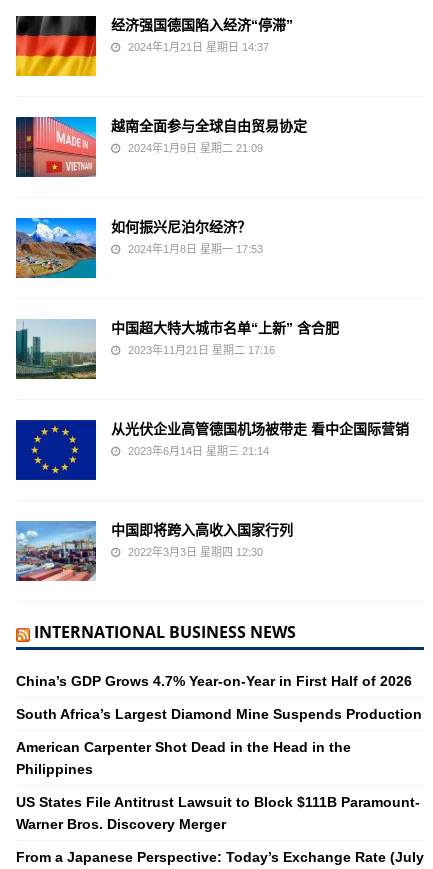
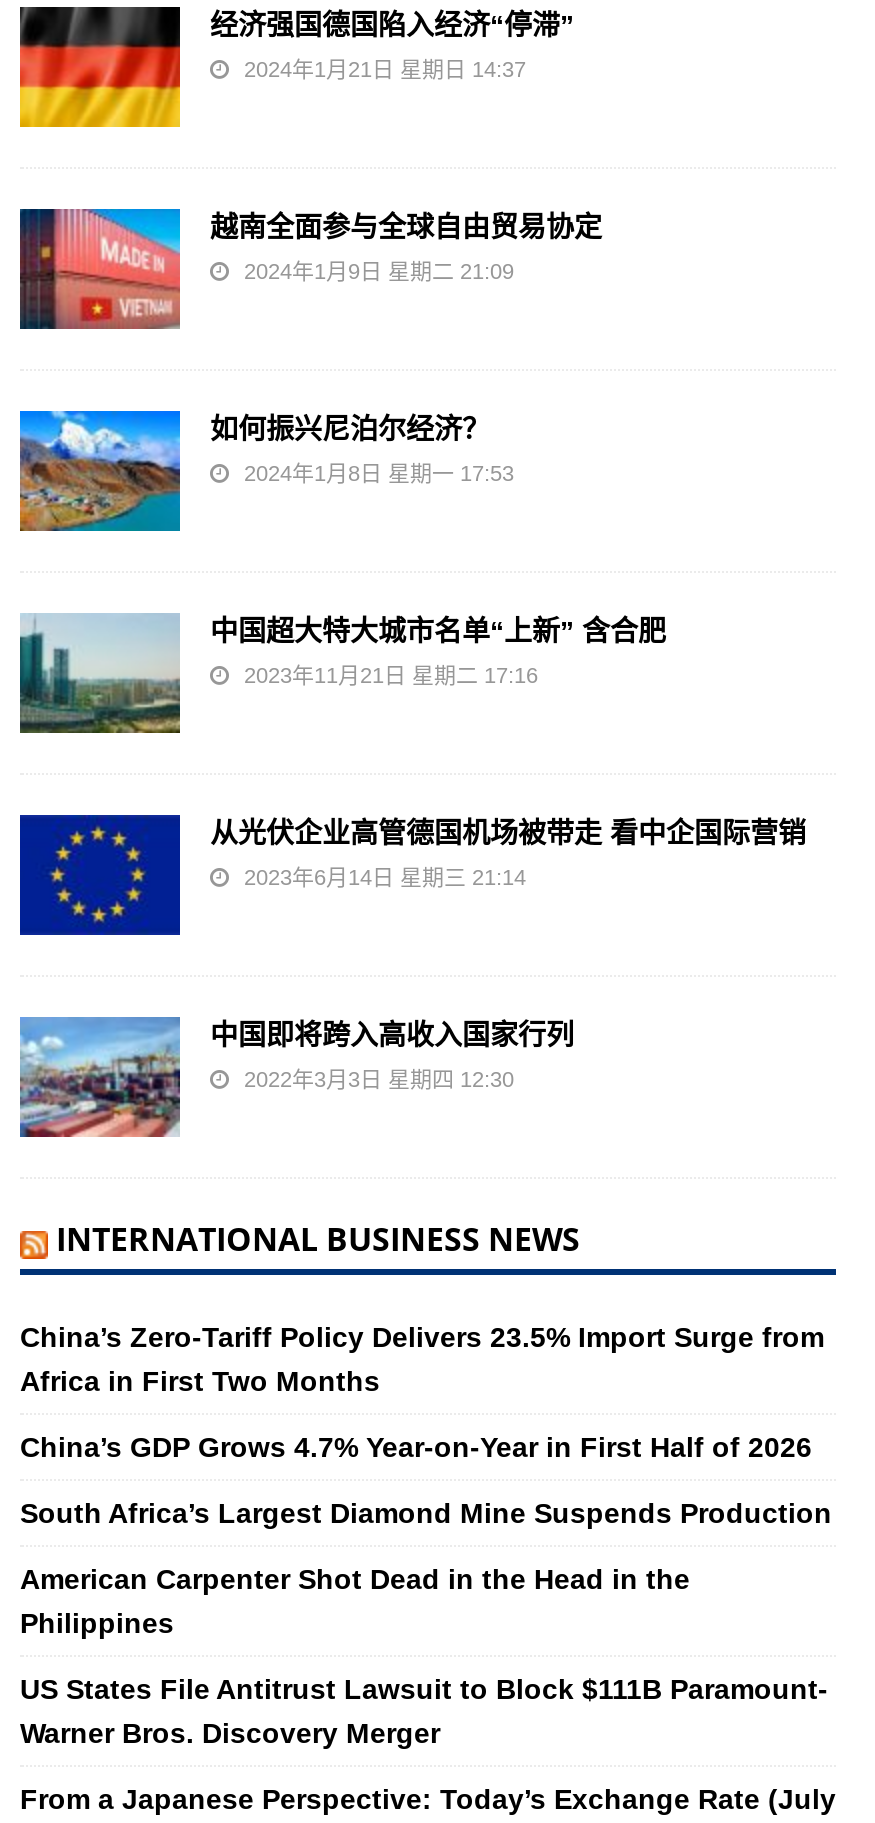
none -> [20,1321,824,1397] China’s Zero-Tariff Policy Delivers 23.5% Import Surge from | Africa in First Two Months

